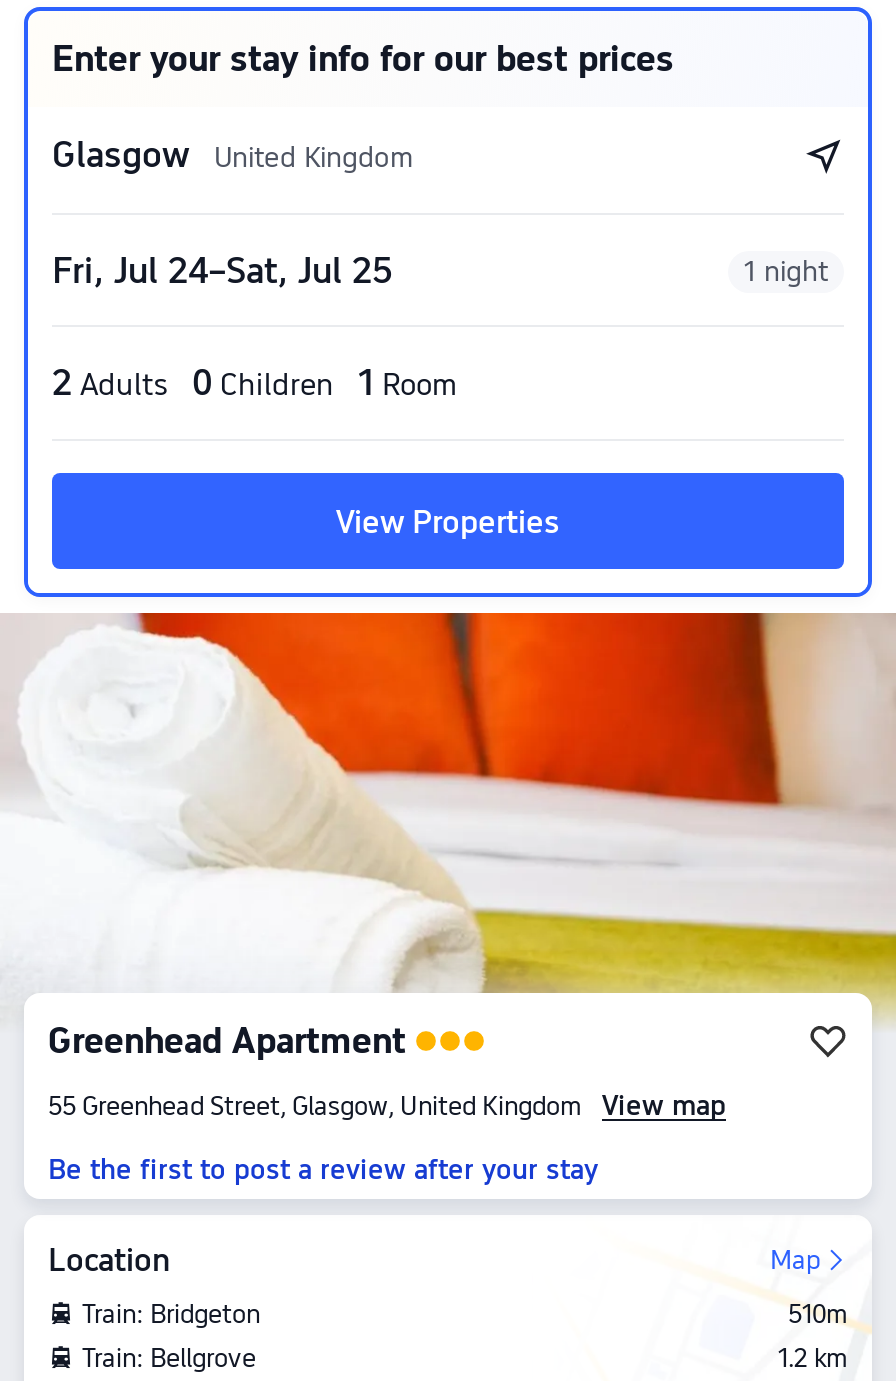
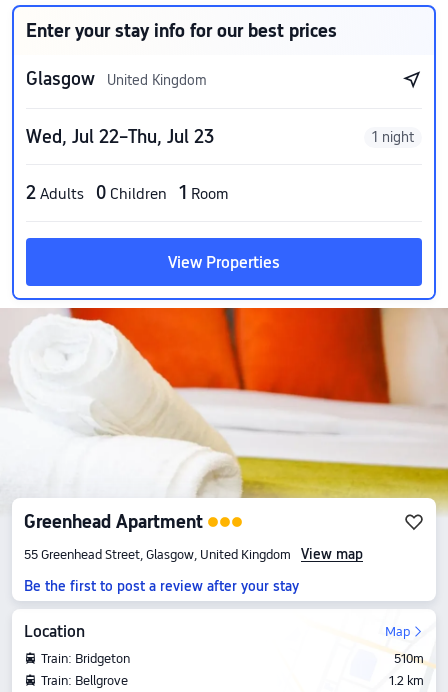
[52,249,392,291] Fri, Jul 24–Sat, Jul 25 -> [26,126,214,147] Wed, Jul 22–Thu, Jul 23

